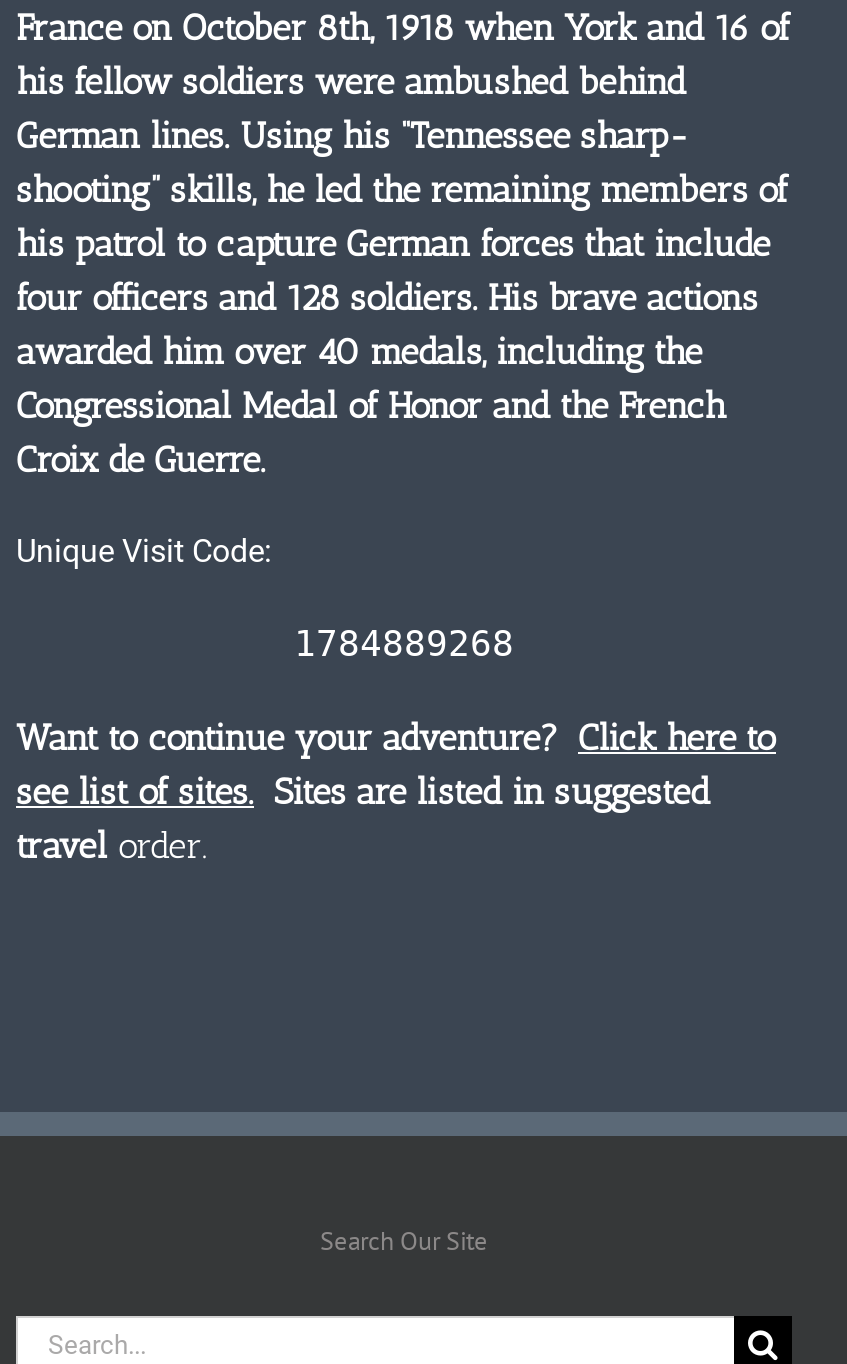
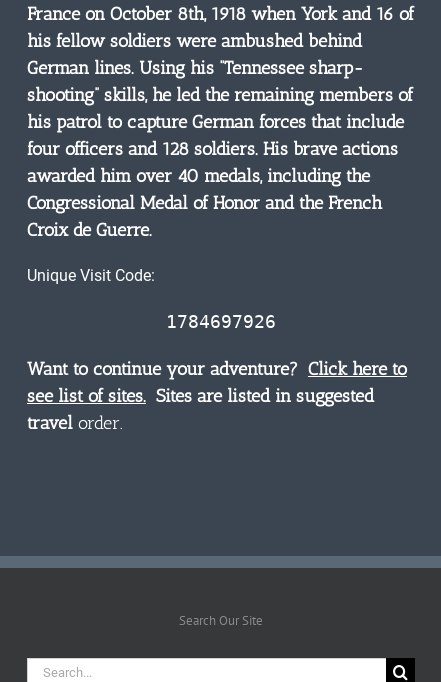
[294,621,514,663] 1784889268 -> [166,311,276,332] 1784697926

